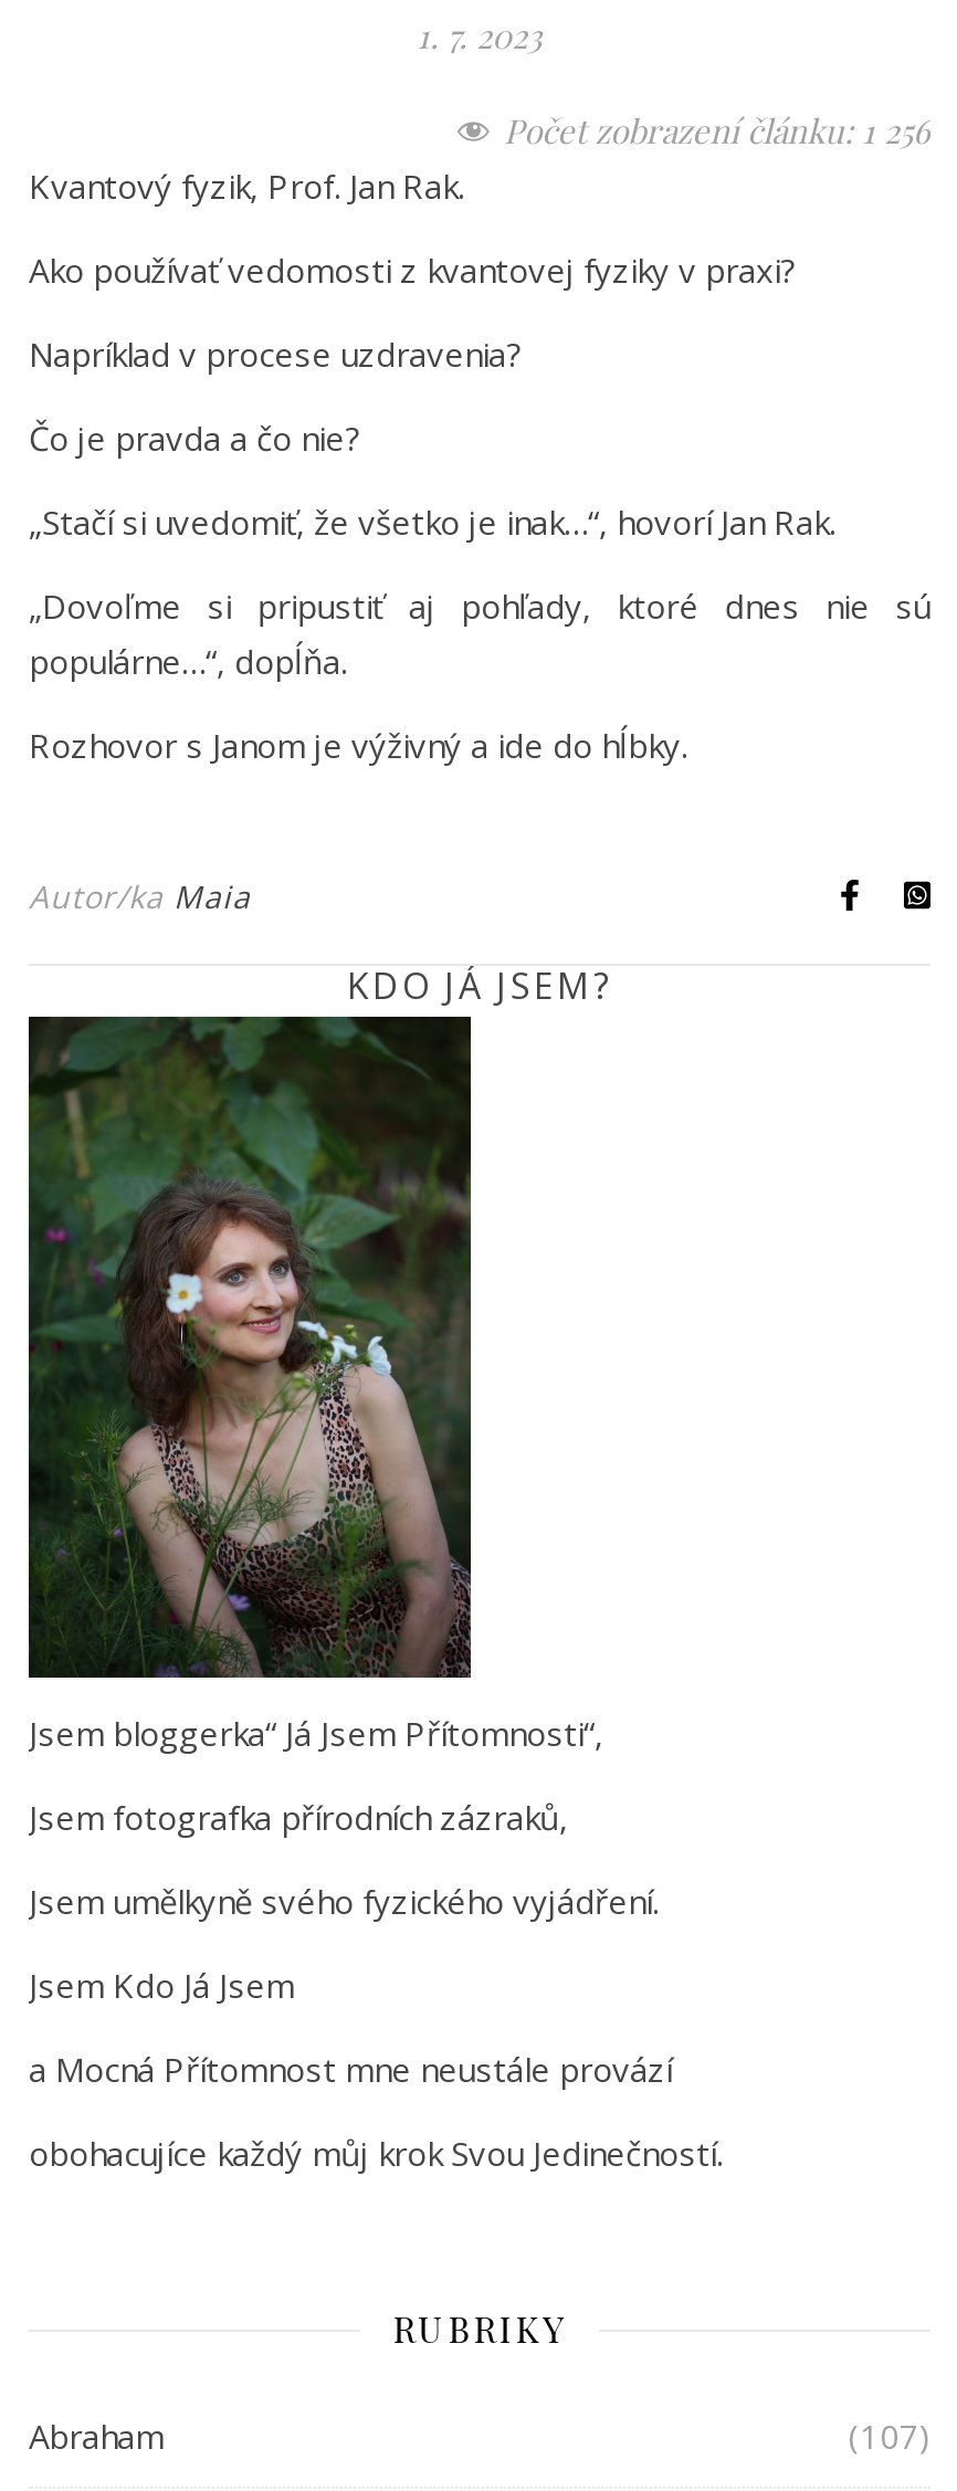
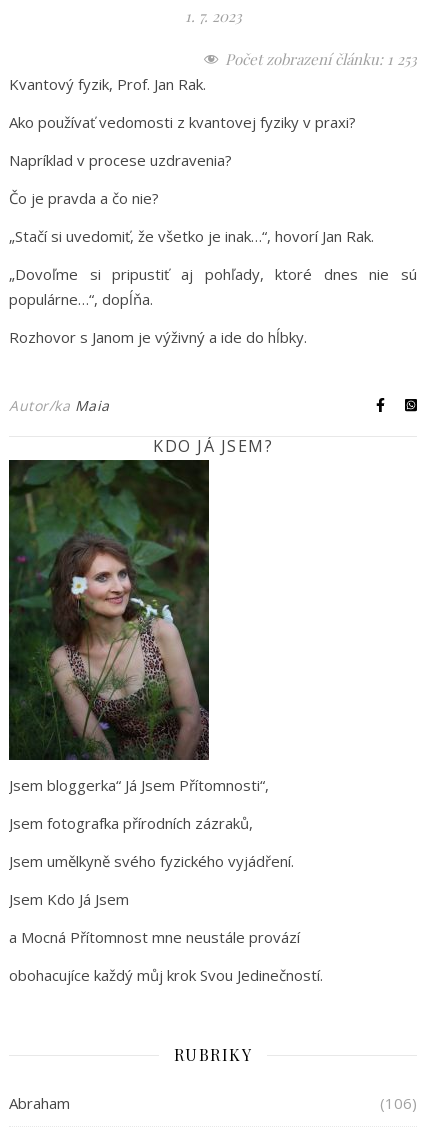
[504,107,930,151] Počet zobrazení článku: 1 256 -> [225,48,417,68] Počet zobrazení článku: 1 253
[849,2414,930,2459] (107) -> [380,1092,417,1112] (106)

